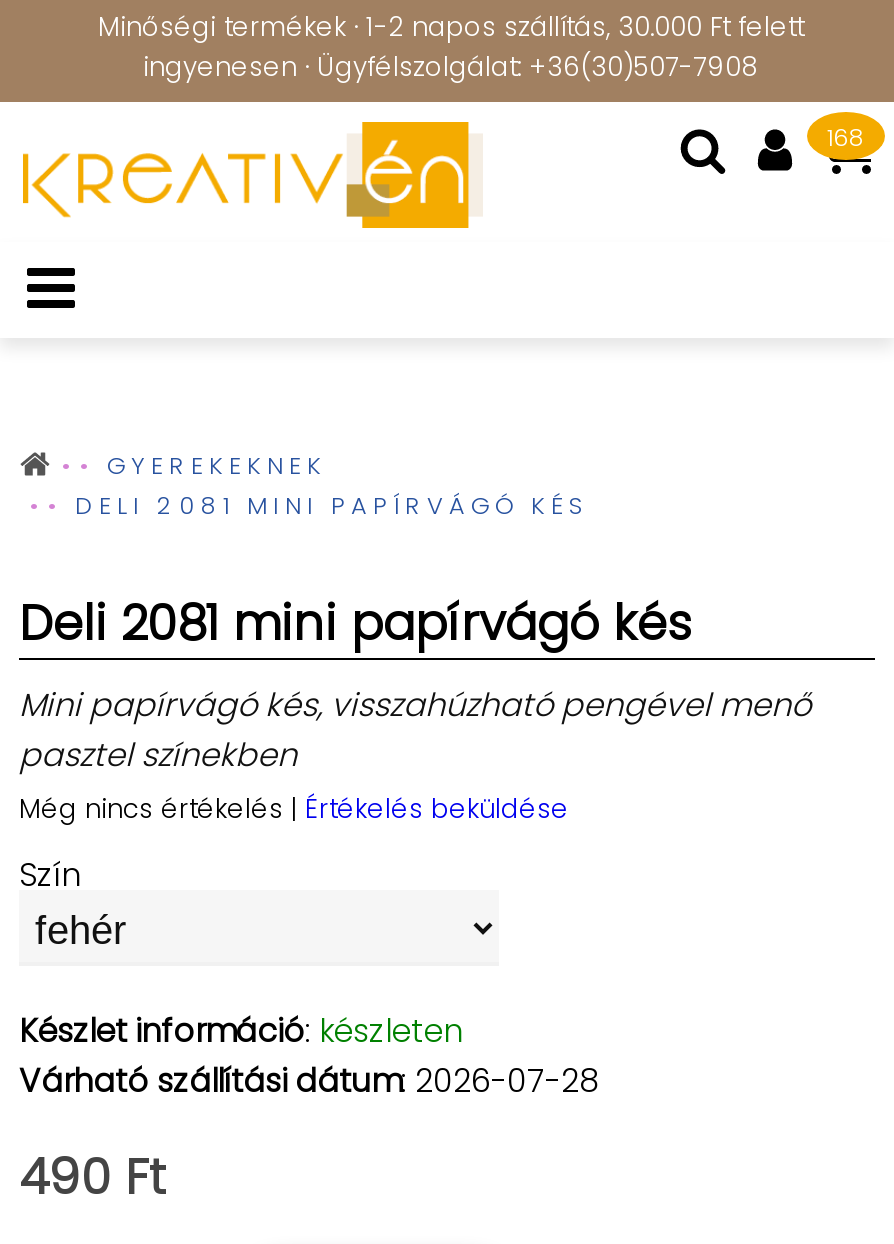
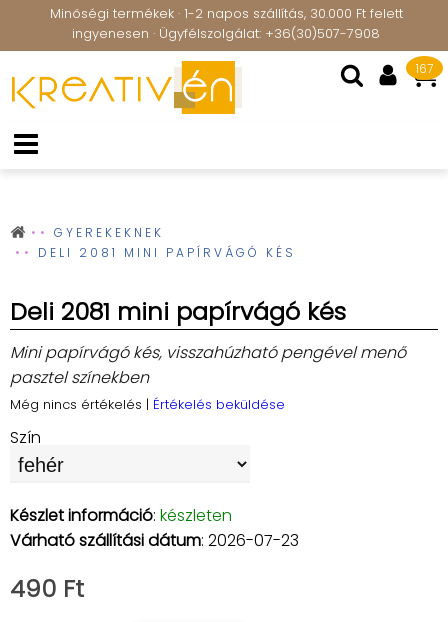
[827,120,865,154] 168 -> [416,60,433,77] 167
[19,1058,599,1104] Várható szállítási dátum: 2026-07-28 -> [10,529,299,552] Várható szállítási dátum: 2026-07-23

